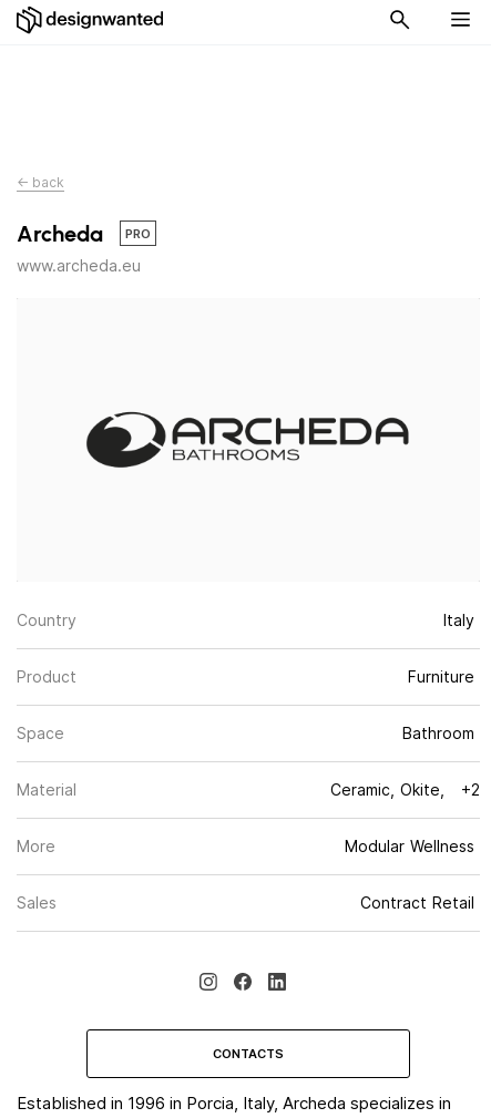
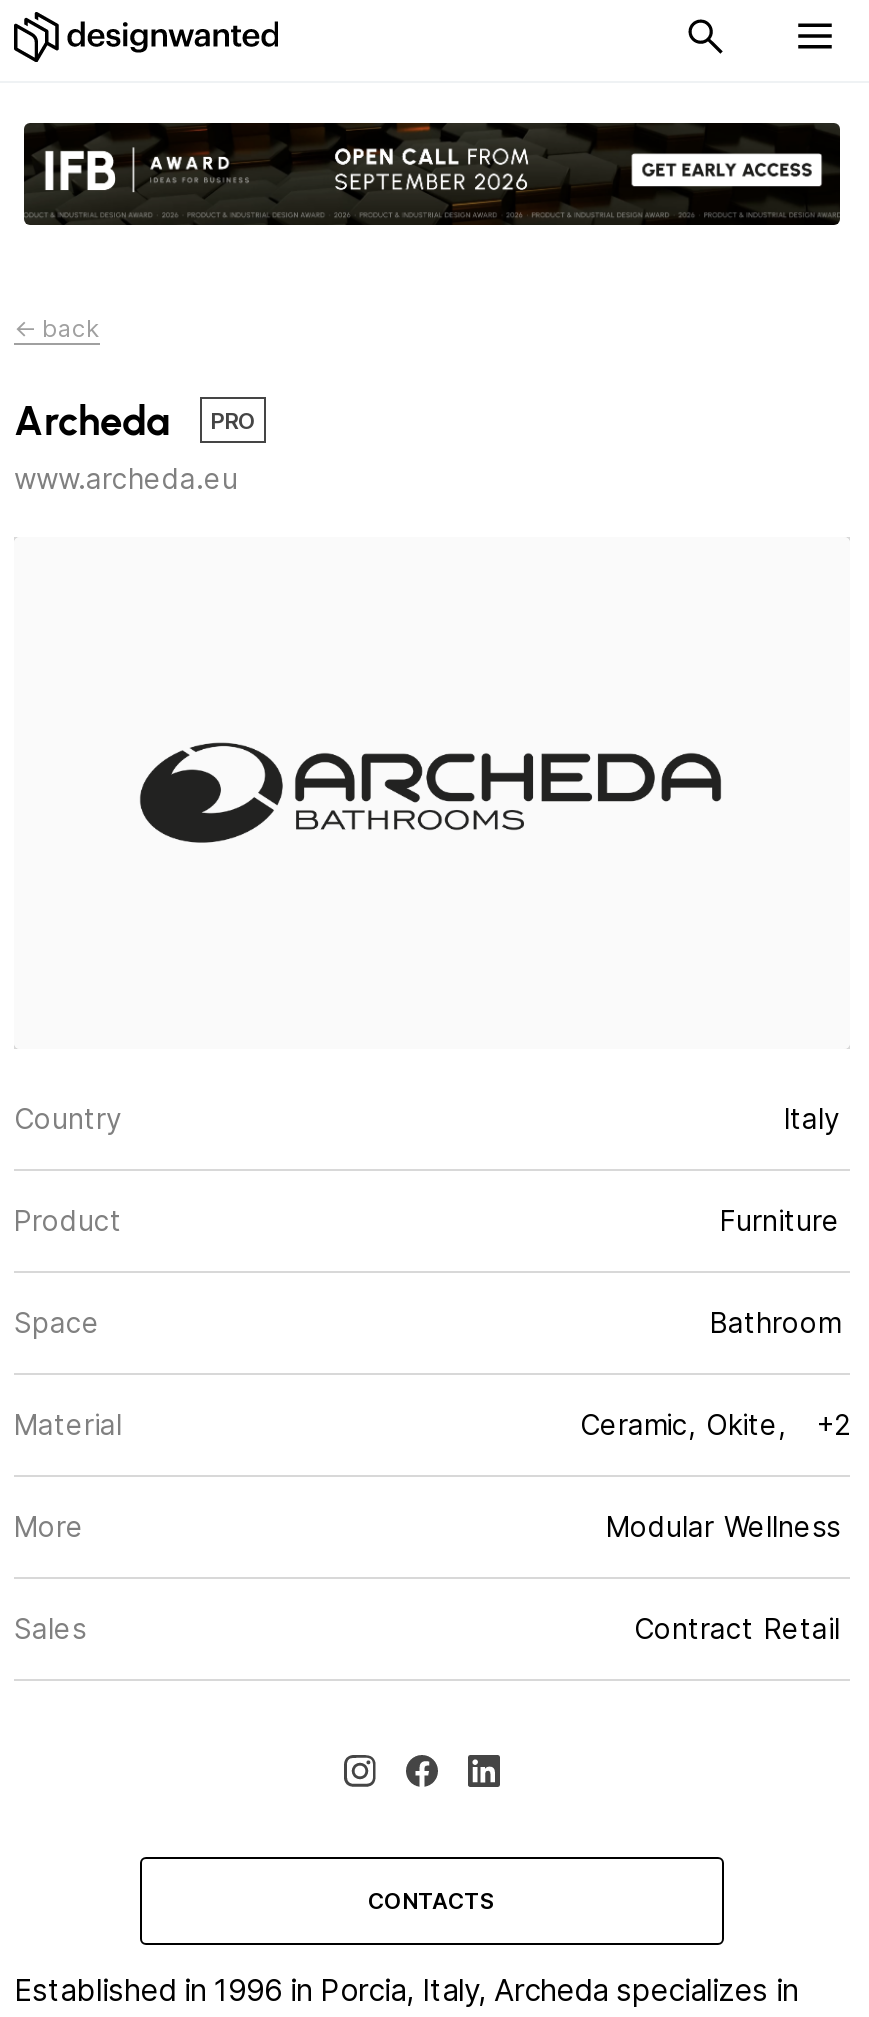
none -> [22,121,842,227] [image]

